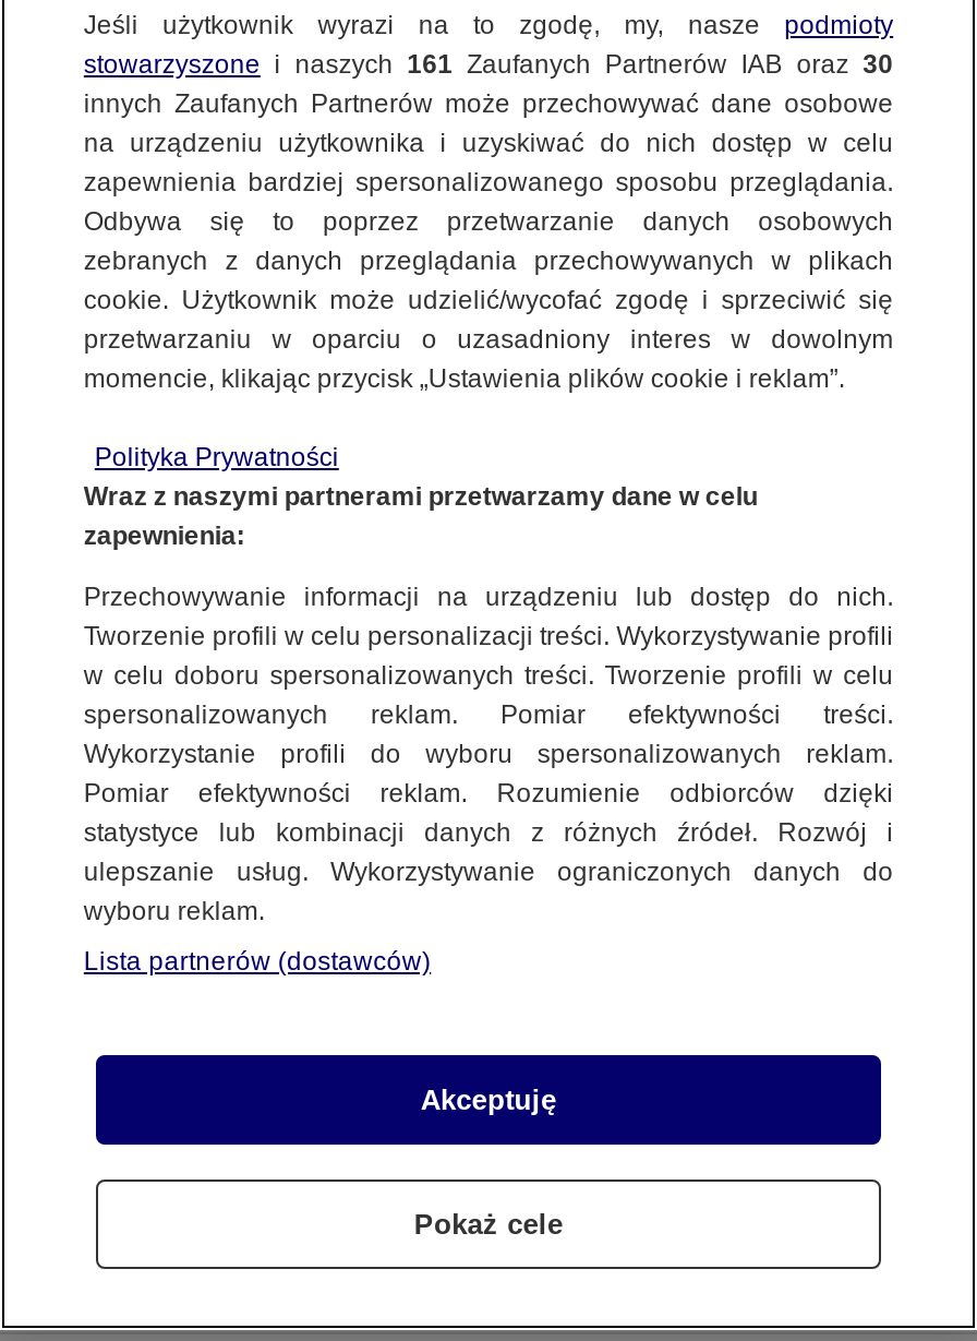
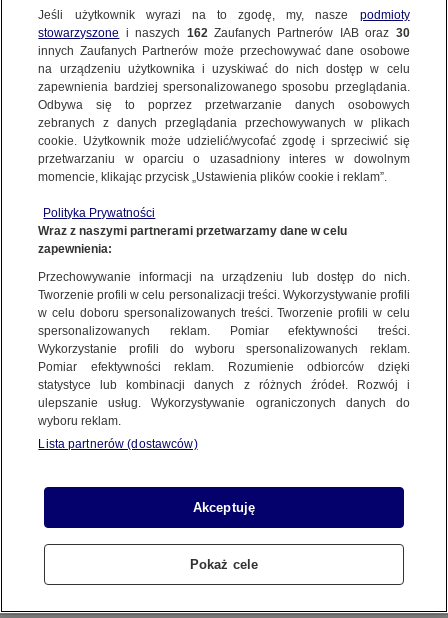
[84,49,893,80] stowarzyszone i naszych 161 Zaufanych Partnerów IAB oraz 30 -> [38,26,410,40] stowarzyszone i naszych 162 Zaufanych Partnerów IAB oraz 30

